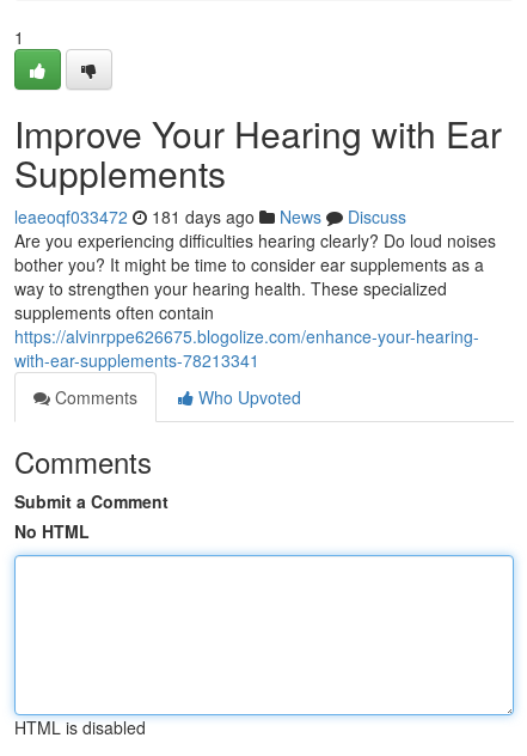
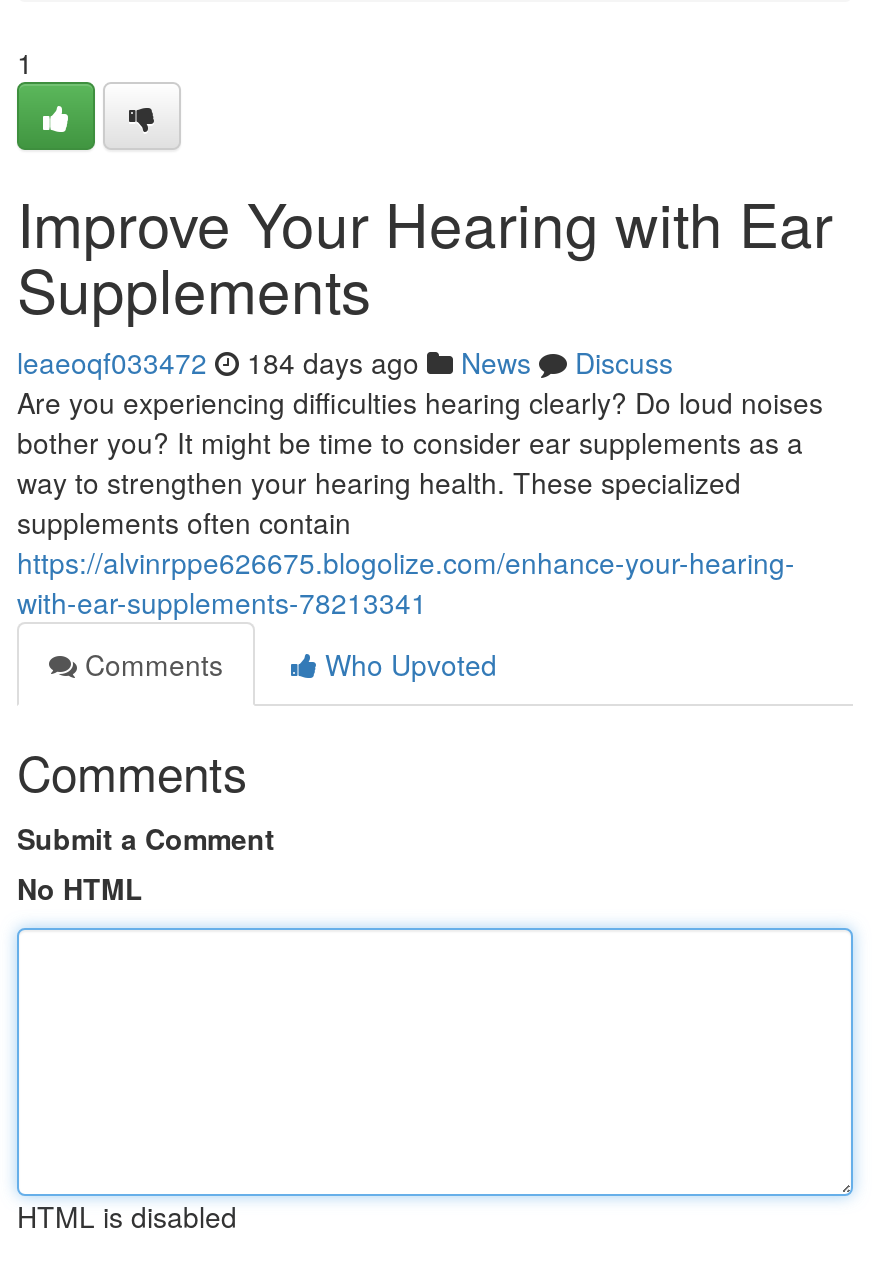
[14,205,406,228] leaeoqf033472 181 days ago News Discuss -> [17,342,673,382] leaeoqf033472 184 days ago News Discuss

